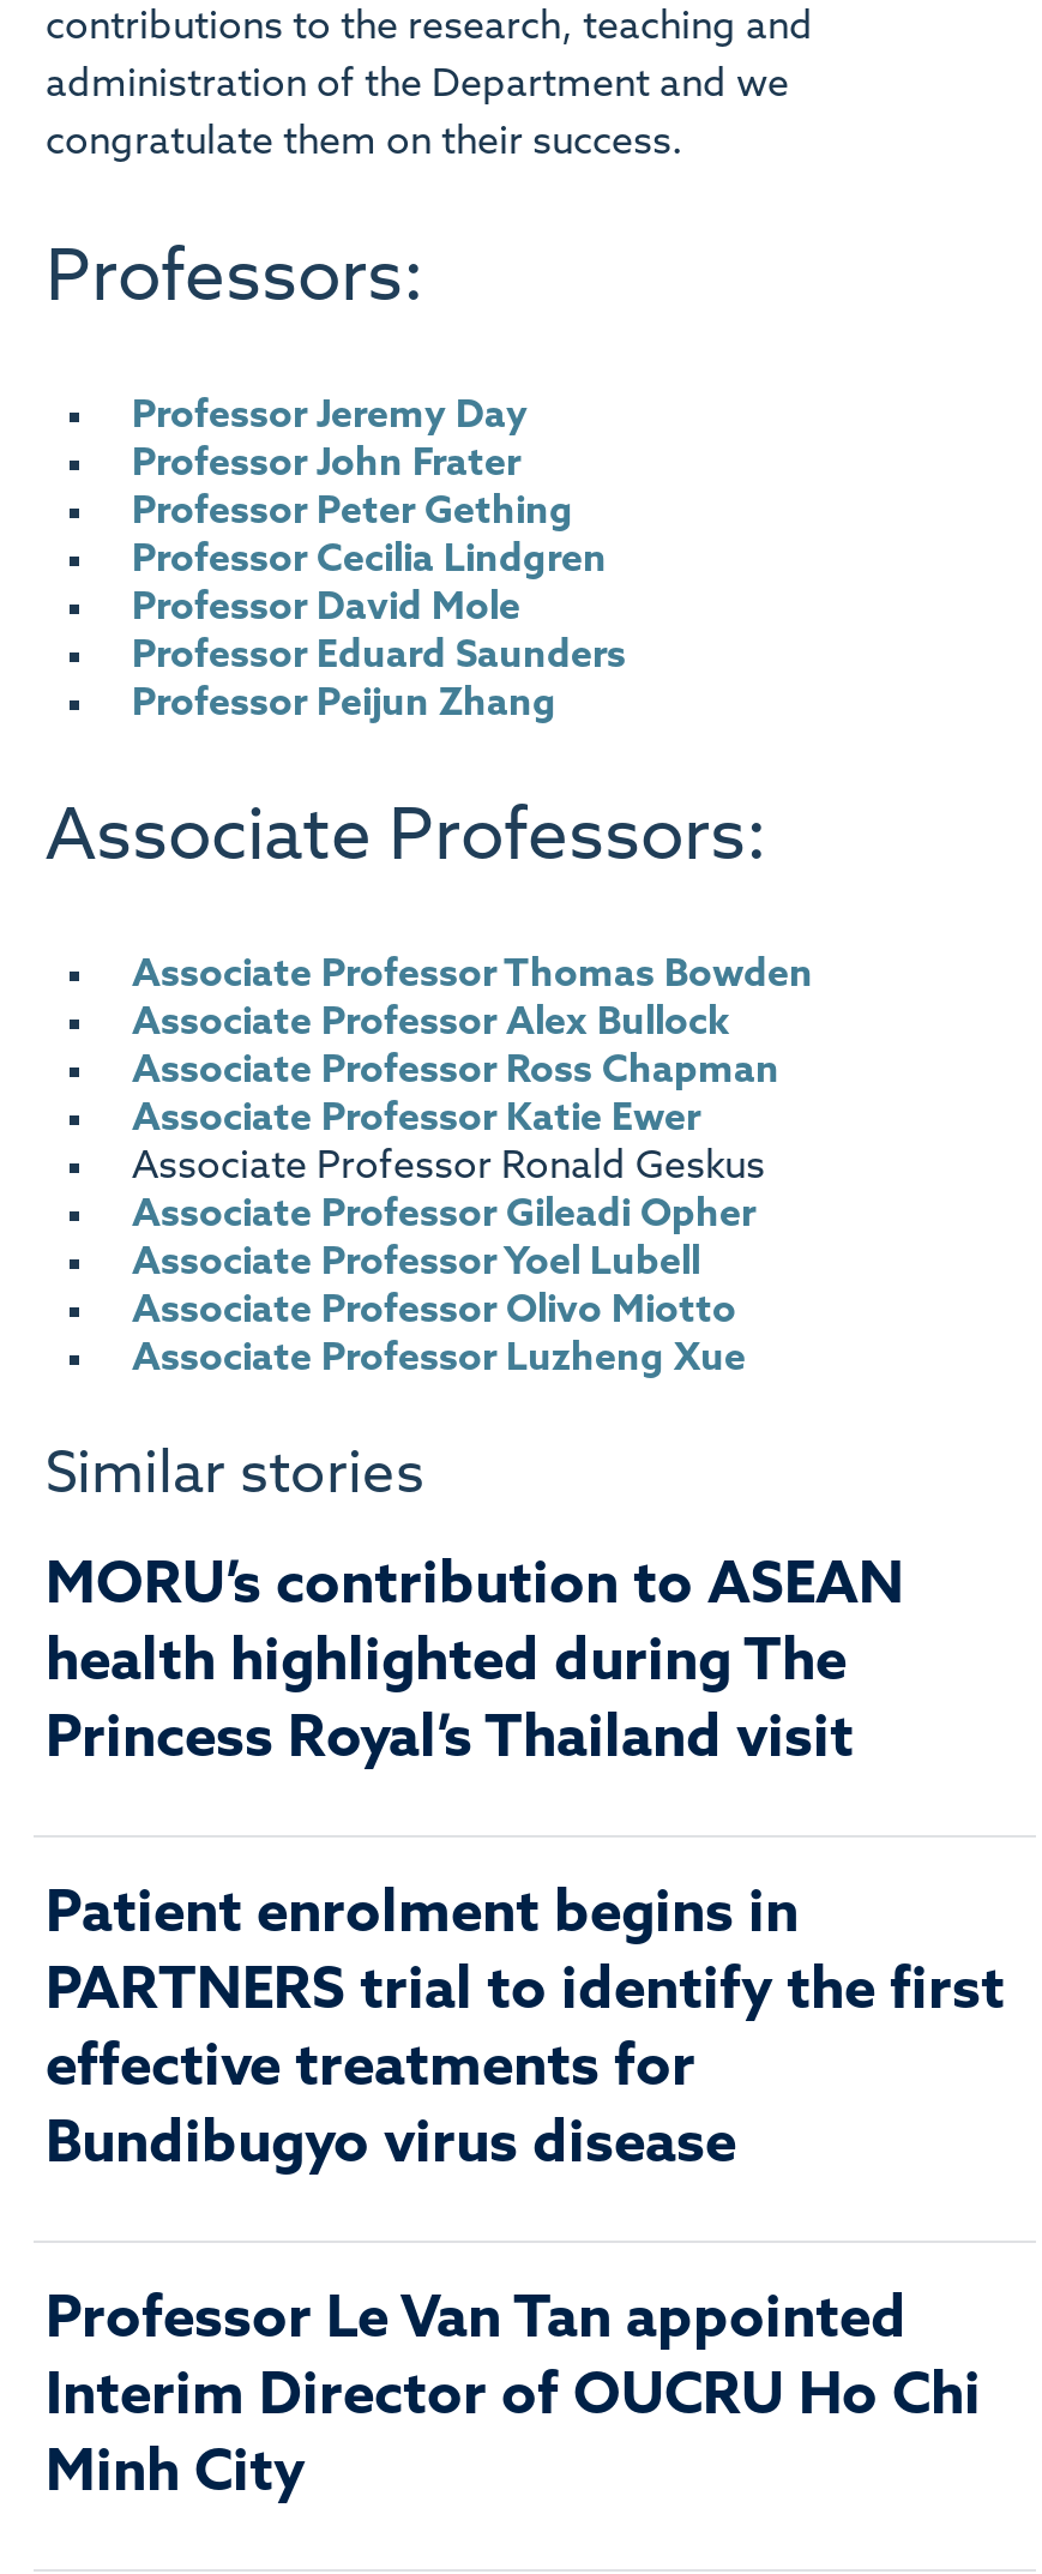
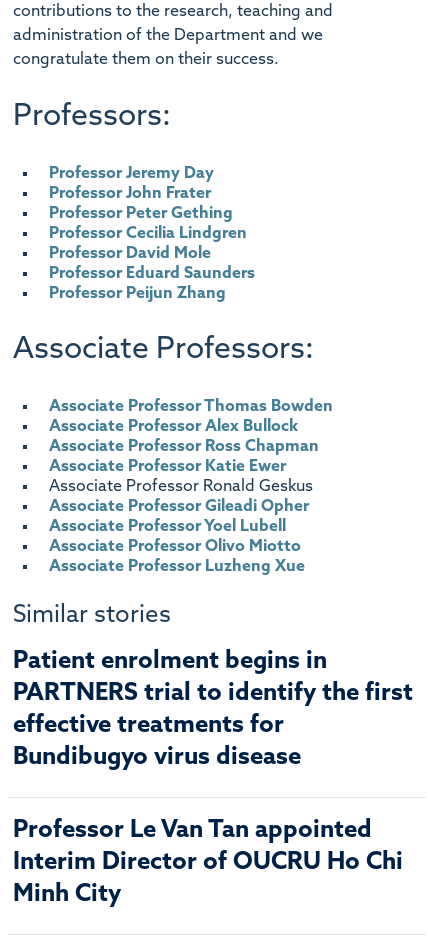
[46,1559,904,1770] MORU’s contribution to ASEAN | health highlighted during The | Princess Royal’s Thailand visit -> none

